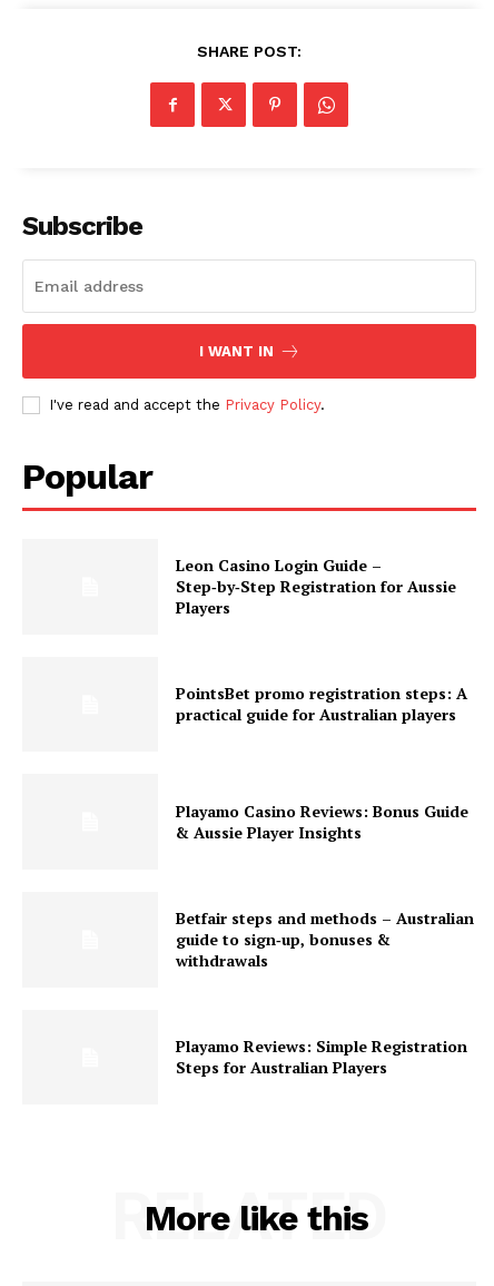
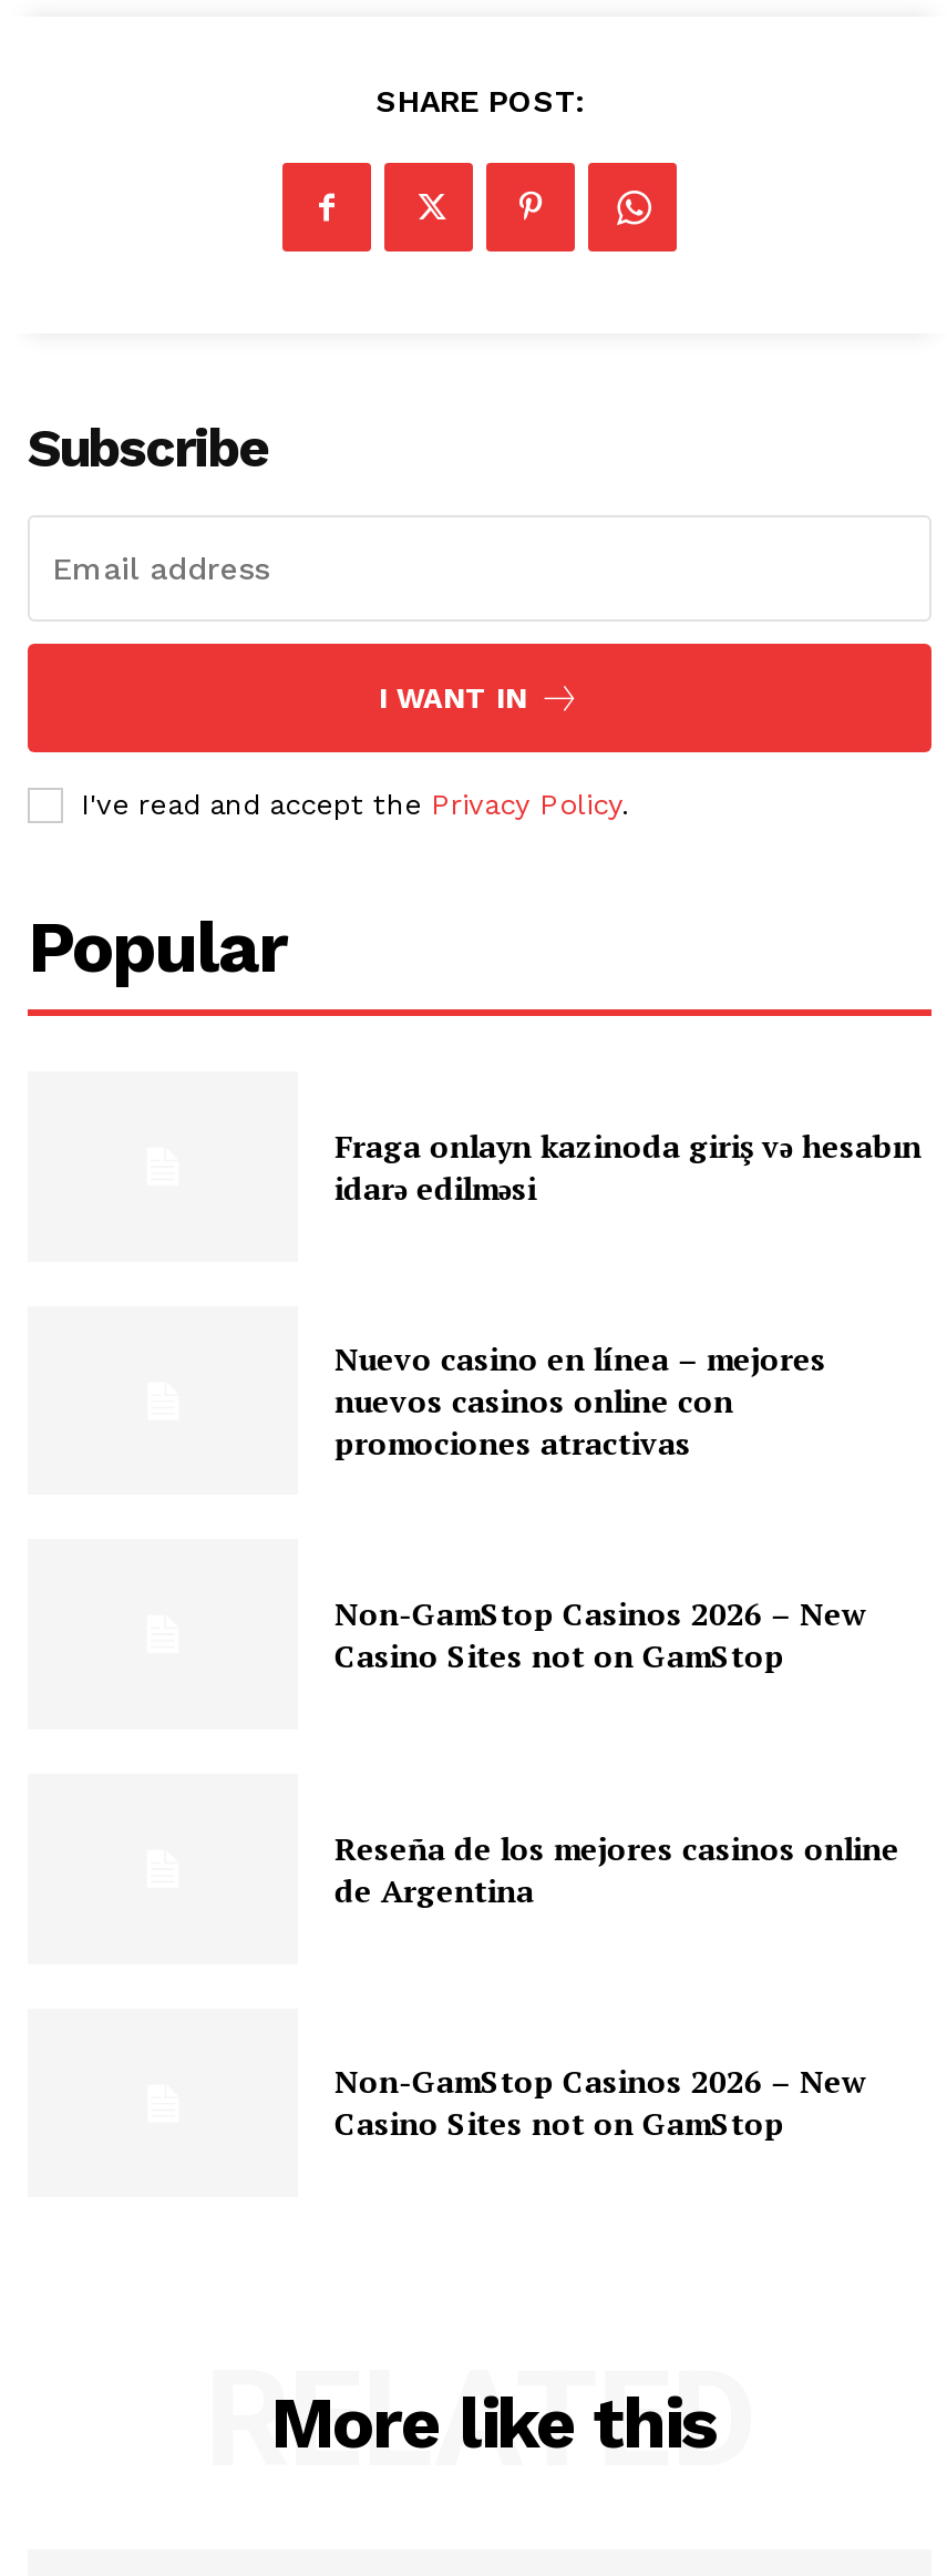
[176,555,457,618] Leon Casino Login Guide – | Step‑by‑Step Registration for Aussie | Players -> [334,1124,921,1208] Fraga onlayn kazinoda giriş və hesabın | idarə edilməsi
[176,683,468,725] PointsBet promo registration steps: A | practical guide for Australian players -> [334,1337,826,1463] Nuevo casino en línea – mejores | nuevos casinos online con | promociones atractivas
[176,801,469,843] Playamo Casino Reviews: Bonus Guide | & Aussie Player Insights -> [334,1592,866,1677] Non-GamStop Casinos 2026 – New | Casino Sites not on GamStop
[176,908,474,971] Betfair steps and methods – Australian | guide to sign‑up, bonuses & | withdrawals -> [334,1827,899,1911] Reseña de los mejores casinos online | de Argentina
[176,1036,468,1078] Playamo Reviews: Simple Registration | Steps for Australian Players -> [334,2061,866,2145] Non-GamStop Casinos 2026 – New | Casino Sites not on GamStop

